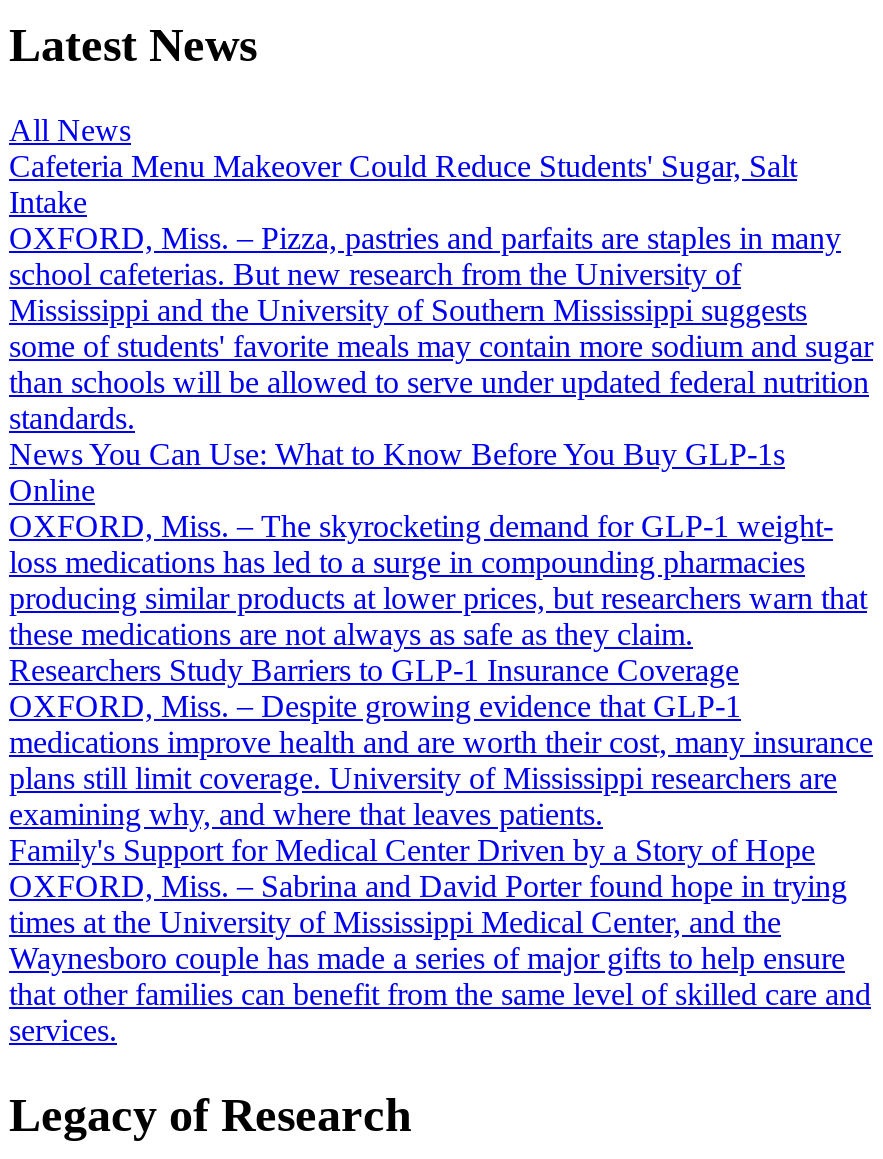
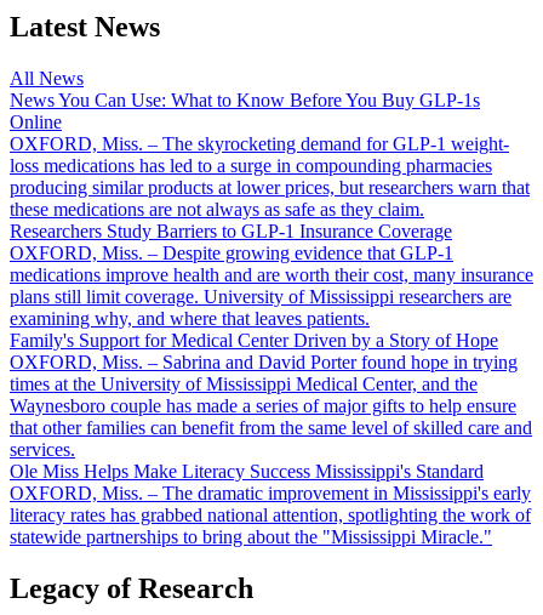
[9,149,873,435] Cafeteria Menu Makeover Could Reduce Students' Sugar, Salt | Intake | OXFORD, Miss. – Pizza, pastries and parfaits are staples in many | school cafeterias. But new research from the University of | Mississippi and the University of Southern Mississippi suggests | some of students' favorite meals may contain more sodium and sugar | than schools will be allowed to serve under updated federal nutrition | standards. -> none
moved [9,437,873,1047] -> [10,90,533,459]: News You Can Use: What to Know Before You Buy GLP-1s | Online | OXFORD, Miss. – The skyrocketing demand for GLP-1 weight- | ... | that other families can benefit from the same level of skilled care and | services.
none -> [10,461,531,547] Ole Miss Helps Make Literacy Success Mississippi's Standard | OXFORD, Miss. – The dramatic improvement in Mississippi's early | literacy rates has grabbed national attention, spotlighting the work of | statewide partnerships to bring about the "Mississippi Miracle."

